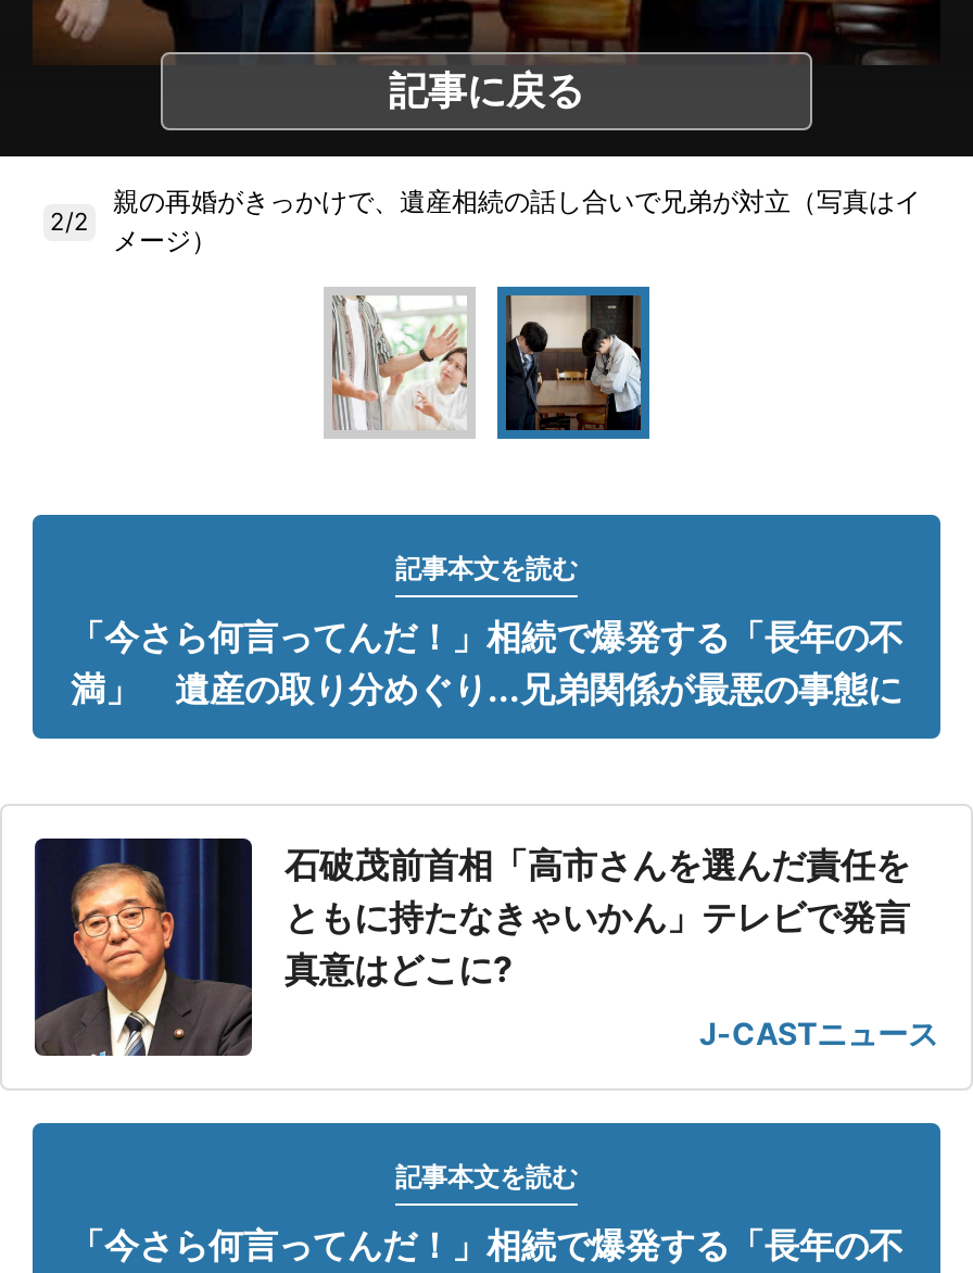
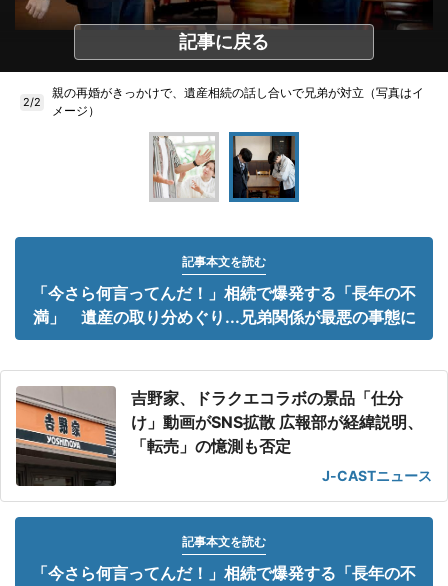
[33,839,910,1058] [image] | 石破茂前首相「高市さんを選んだ責任を | ともに持たなきゃいかん」テレビで発言 | 真意はどこに? -> [15,387,423,487] [image] | 吉野家、ドラクエコラボの景品「仕分 | け」動画がSNS拡散 広報部が経緯説明、 | 「転売」の憶測も否定

